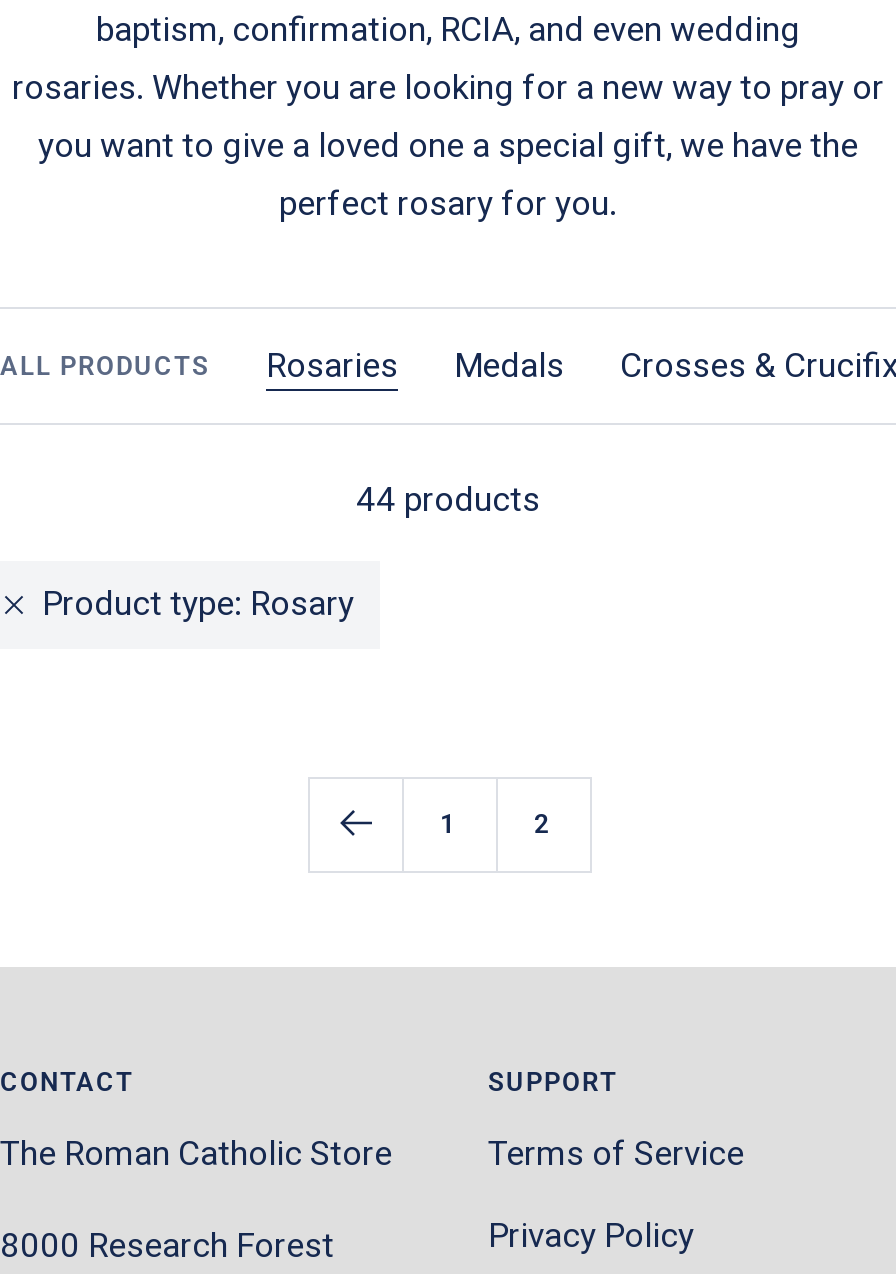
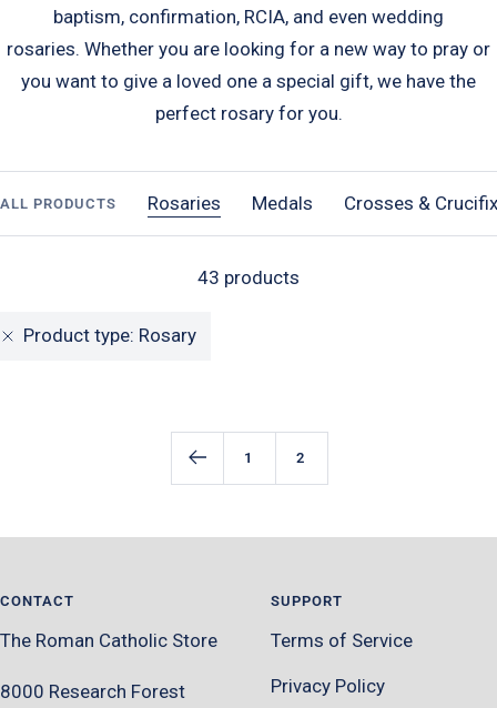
[356,479,540,519] 44 products -> [197,266,300,289] 43 products

